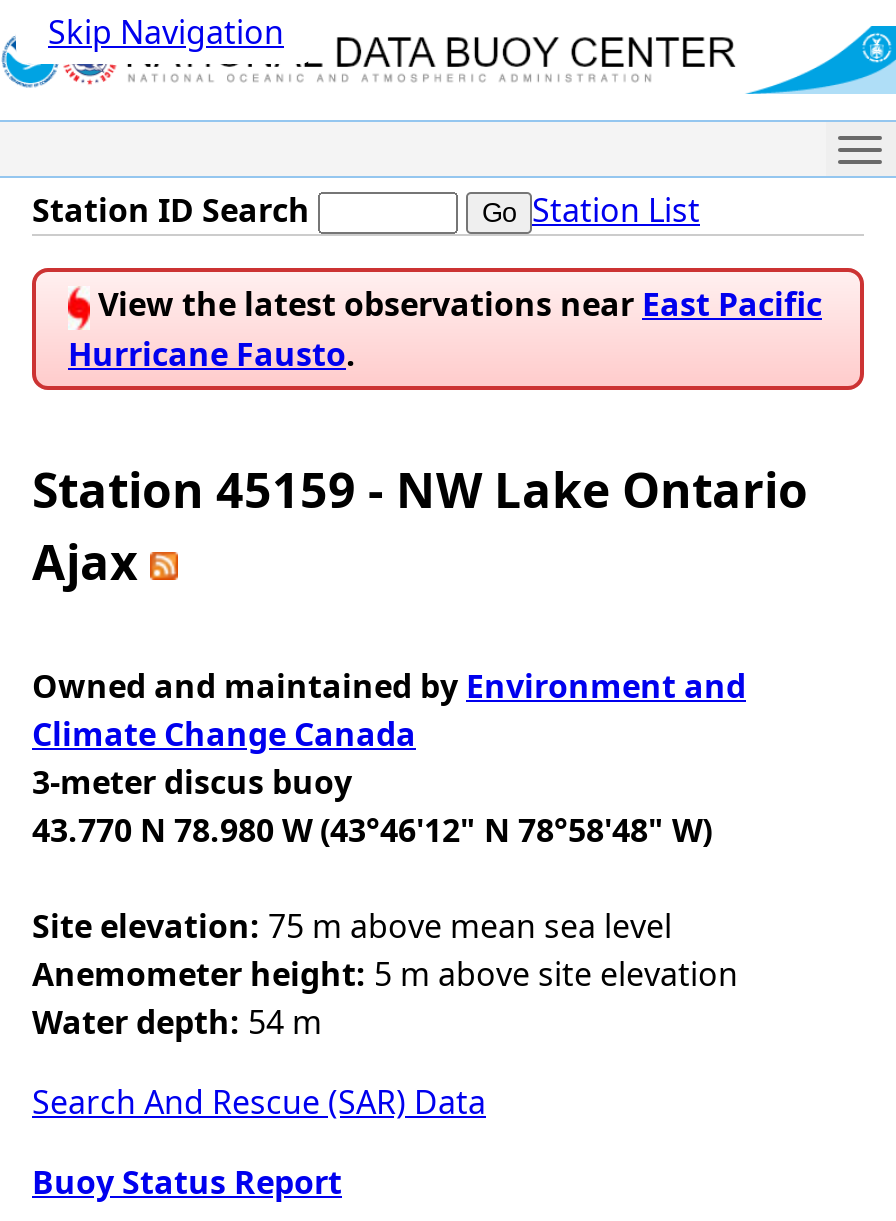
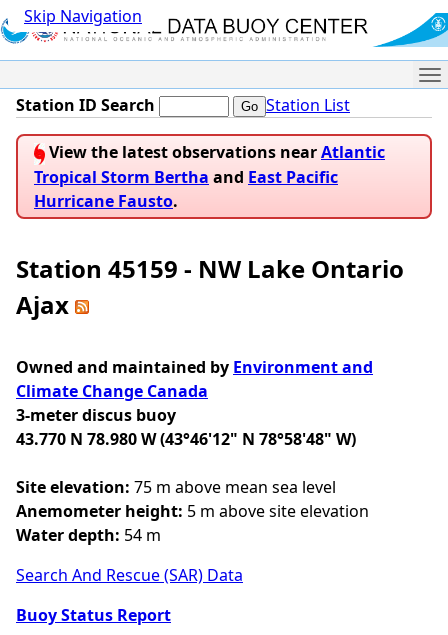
[90,283,822,327] View the latest observations near East Pacific -> [34,141,385,188] View the latest observations near Atlantic | Tropical Storm Bertha and East Pacific

